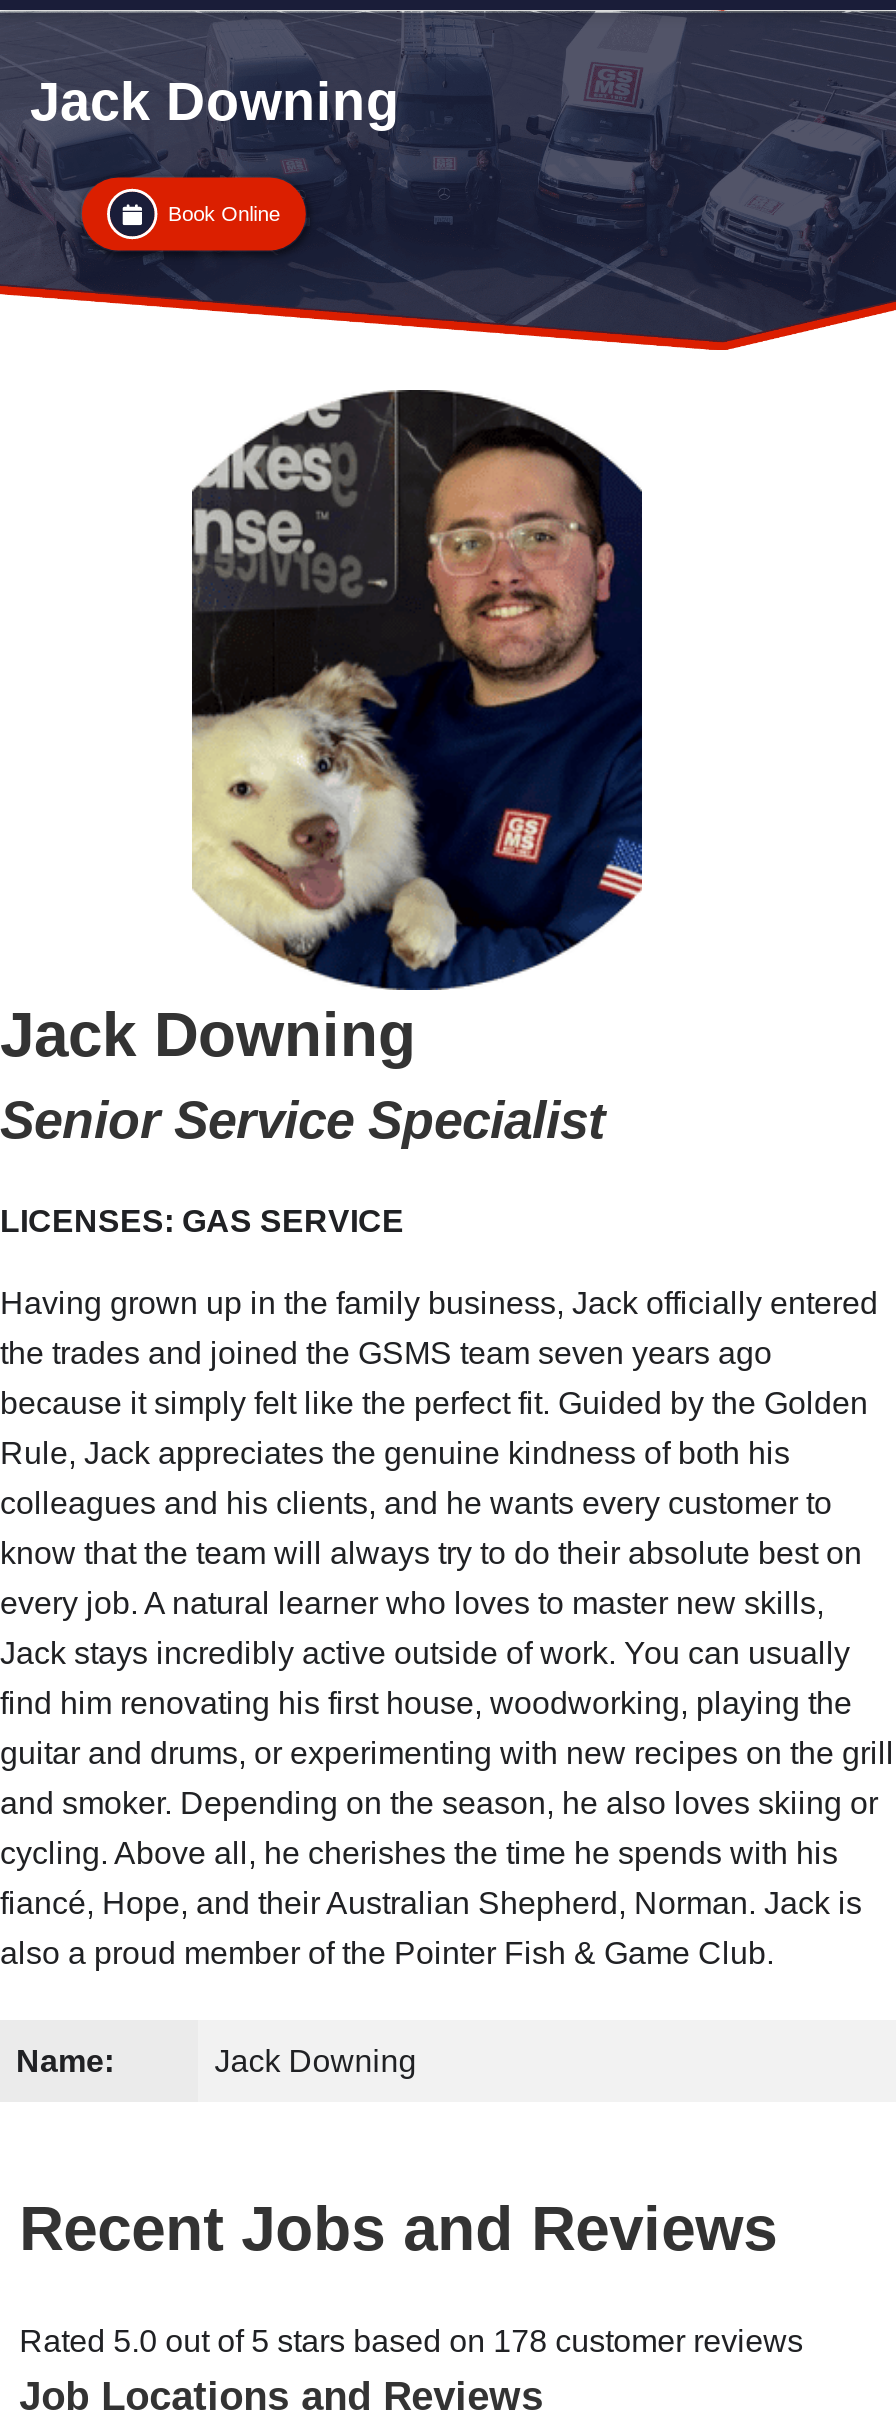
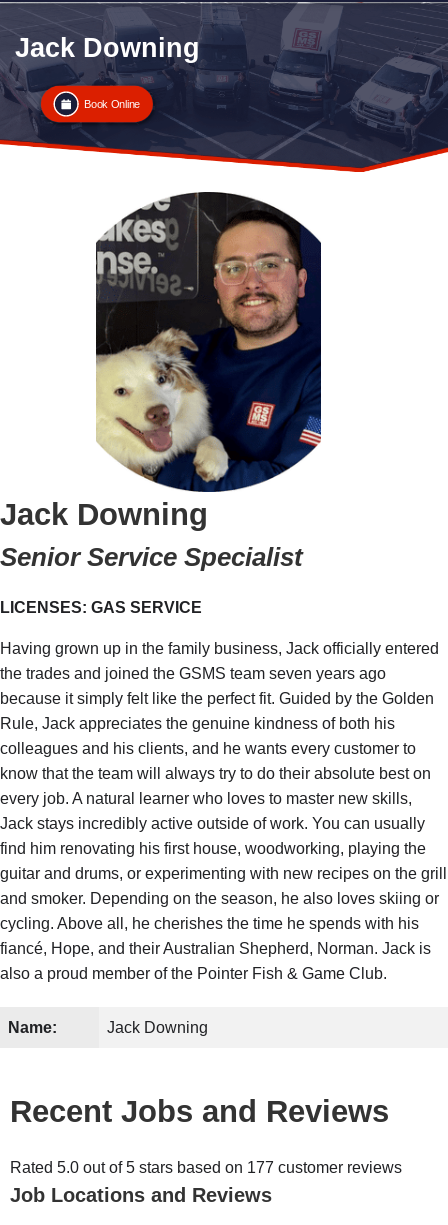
[19,2324,803,2358] Rated 5.0 out of 5 stars based on 178 customer reviews -> [10,1159,402,1176] Rated 5.0 out of 5 stars based on 177 customer reviews

